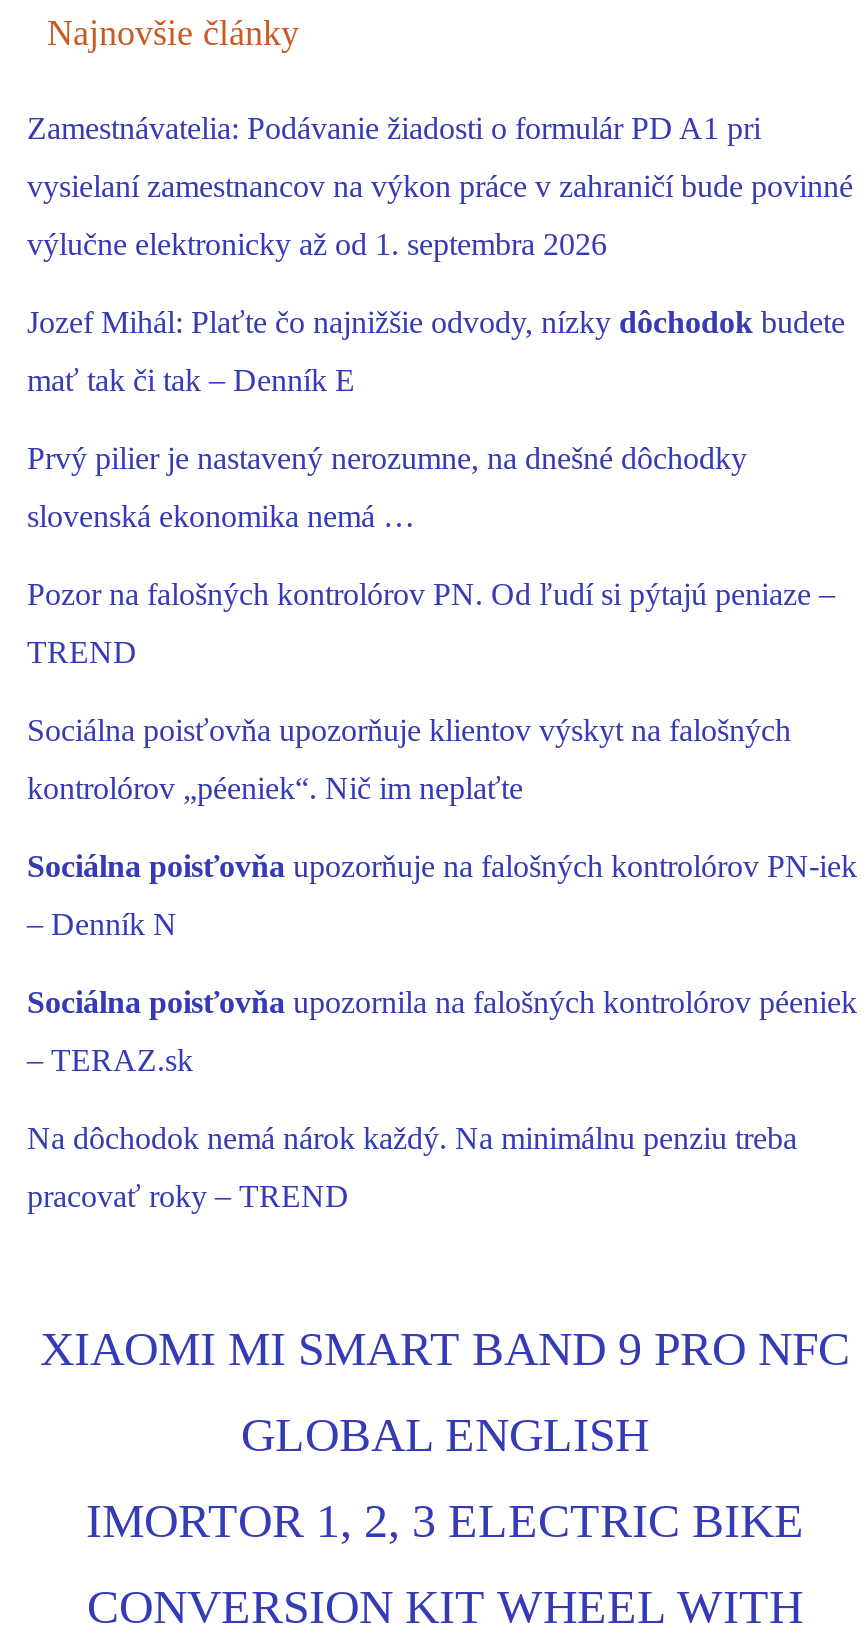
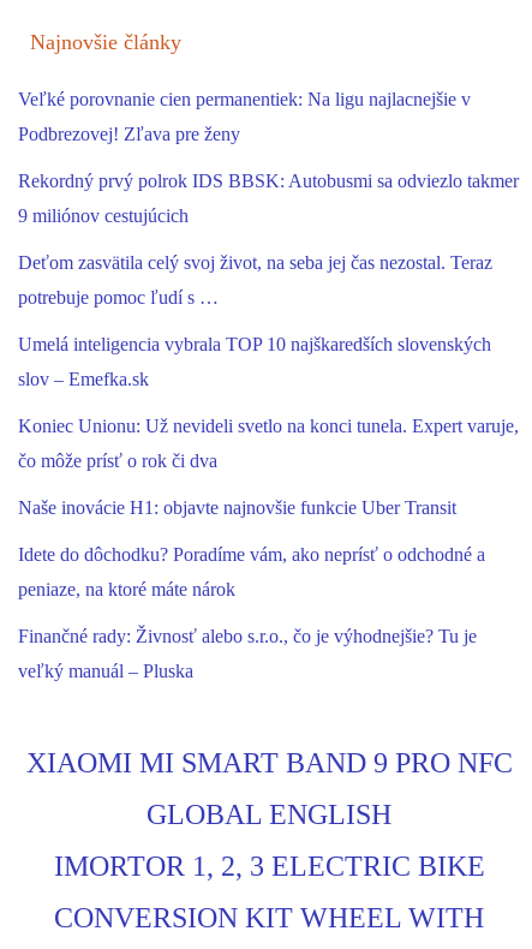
[27,110,857,1214] Zamestnávatelia: Podávanie žiadosti o formulár PD A1 pri | vysielaní zamestnancov na výkon práce v zahraničí bude povinné | výlučne elektronicky až od 1. septembra 2026 | Jozef Mihál: Plaťte čo najnižšie odvody, nízky dôchodok budete | mať tak či tak – Denník E | Prvý pilier je nastavený nerozumne, na dnešné dôchodky | slovenská ekonomika nemá … | Pozor na falošných kontrolórov PN. Od ľudí si pýtajú peniaze – | TREND | Sociálna poisťovňa upozorňuje klientov výskyt na falošných | kontrolórov „péeniek“. Nič im neplaťte | Sociálna poisťovňa upozorňuje na falošných kontrolórov PN-iek | – Denník N | Sociálna poisťovňa upozornila na falošných kontrolórov péeniek | – TERAZ.sk | Na dôchodok nemá nárok každý. Na minimálnu penziu treba | pracovať roky – TREND -> [18,89,519,682] Veľké porovnanie cien permanentiek: Na ligu najlacnejšie v | Podbrezovej! Zľava pre ženy | Rekordný prvý polrok IDS BBSK: Autobusmi sa odviezlo takmer | 9 miliónov cestujúcich | Deťom zasvätila celý svoj život, na seba jej čas nezostal. Teraz | potrebuje pomoc ľudí s … | Umelá inteligencia vybrala TOP 10 najškaredších slovenských | slov – Emefka.sk | Koniec Unionu: Už nevideli svetlo na konci tunela. Expert varuje, | čo môže prísť o rok či dva | Naše inovácie H1: objavte najnovšie funkcie Uber Transit | Idete do dôchodku? Poradíme vám, ako neprísť o odchodné a | peniaze, na ktoré máte nárok | Finančné rady: Živnosť alebo s.r.o., čo je výhodnejšie? Tu je | veľký manuál – Pluska

